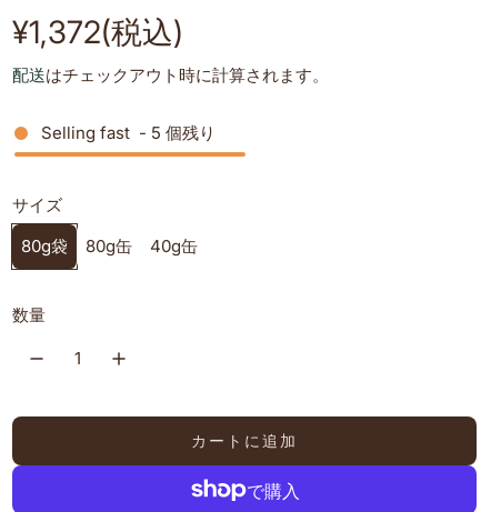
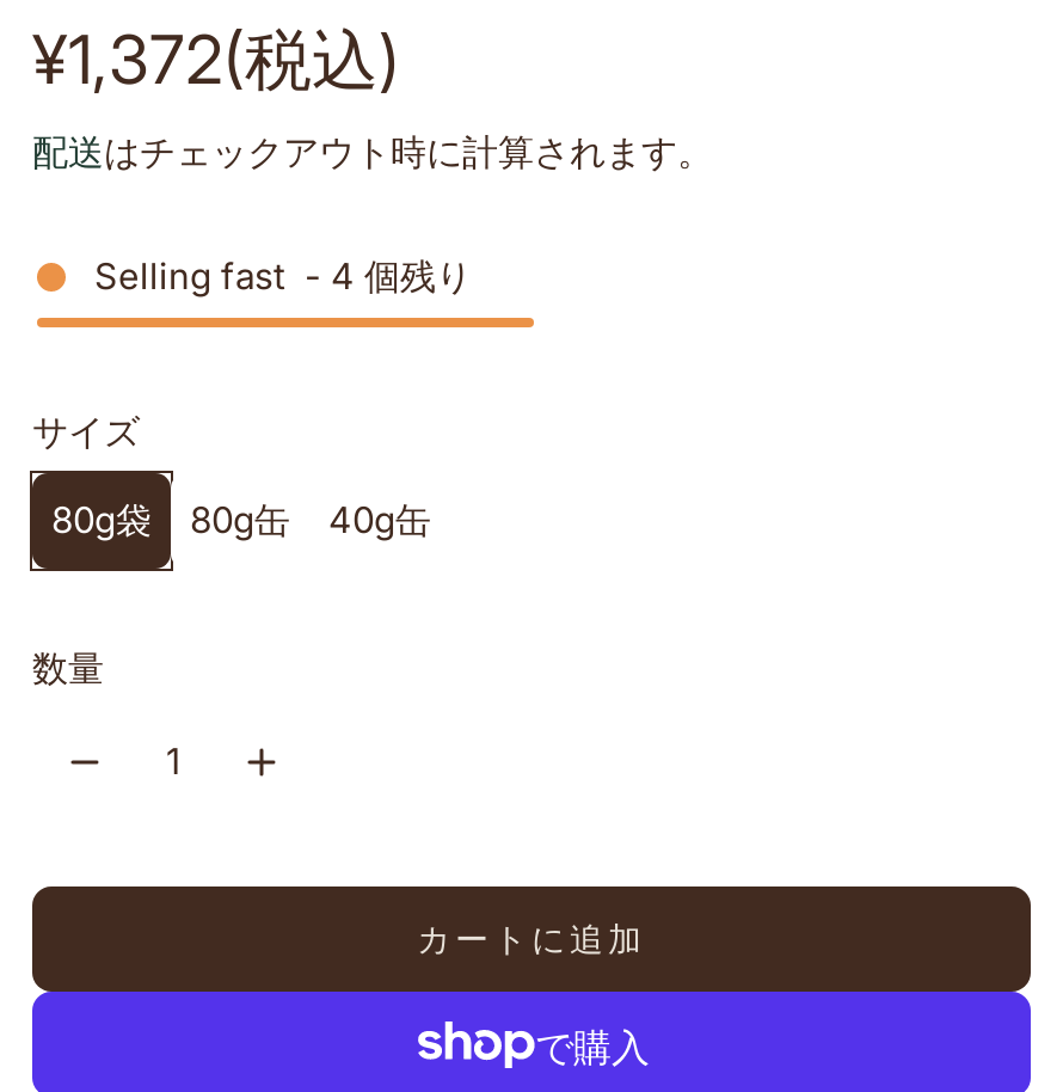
[41,122,216,143] Selling fast - 5個残り -> [94,253,472,299] Selling fast - 4個残り

